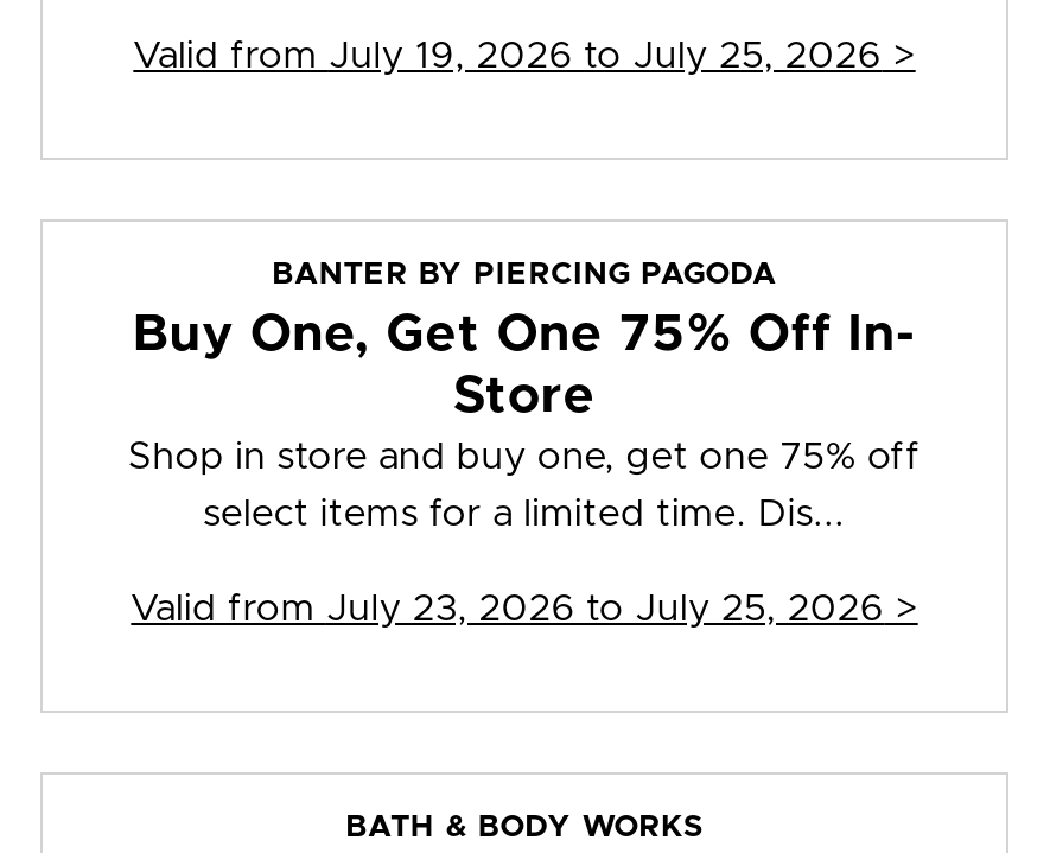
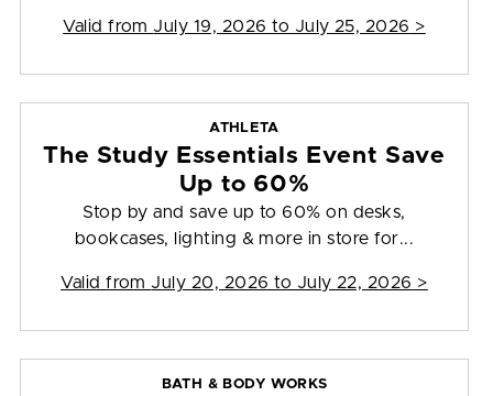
[128,260,921,476] BANTER BY PIERCING PAGODA | Buy One, Get One 75% Off In- | Store | Shop in store and buy one, get one 75% off -> [43,121,445,221] ATHLETA | The Study Essentials Event Save | Up to 60% | Stop by and save up to 60% on desks,
[203,495,846,533] select items for a limited time. Dis... -> [75,230,414,248] bookcases, lighting & more in store for...
[131,590,918,628] Valid from July 23, 2026 to July 25, 2026 > -> [61,274,428,292] Valid from July 20, 2026 to July 22, 2026 >

